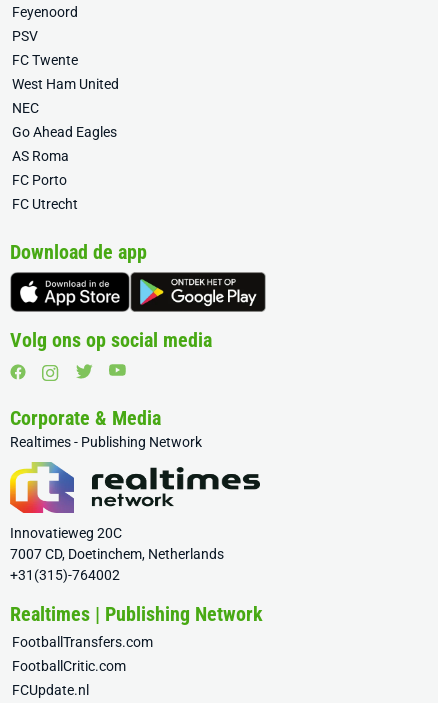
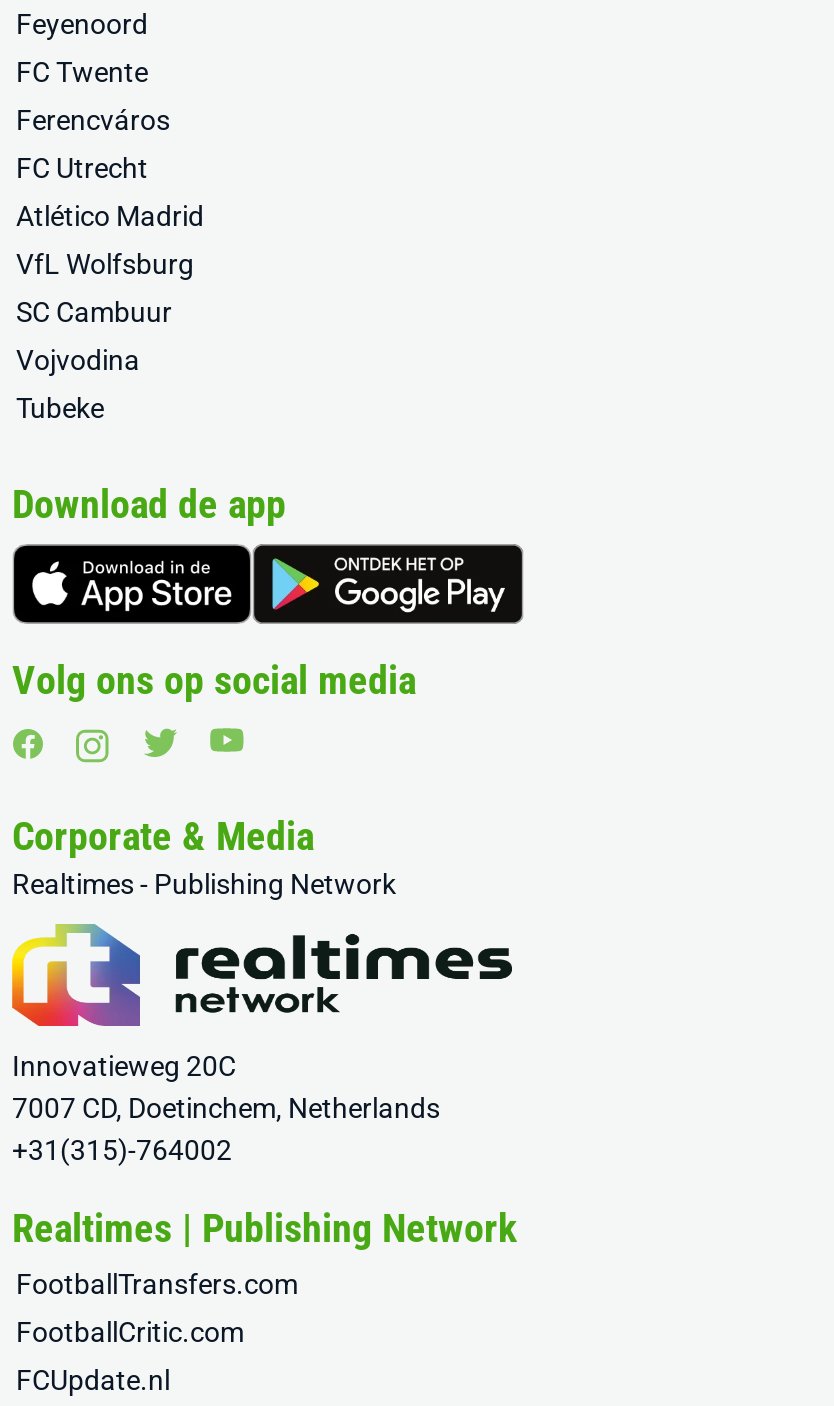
[12,28,38,44] PSV -> none
moved [12,52,78,68] -> [16,56,148,88]: FC Twente
[12,76,119,188] West Ham United | NEC | Go Ahead Eagles | AS Roma | FC Porto -> [16,104,170,136] Ferencváros
moved [12,196,78,212] -> [16,152,148,184]: FC Utrecht
none -> [16,200,204,424] Atlético Madrid | VfL Wolfsburg | SC Cambuur | Vojvodina | Tubeke

